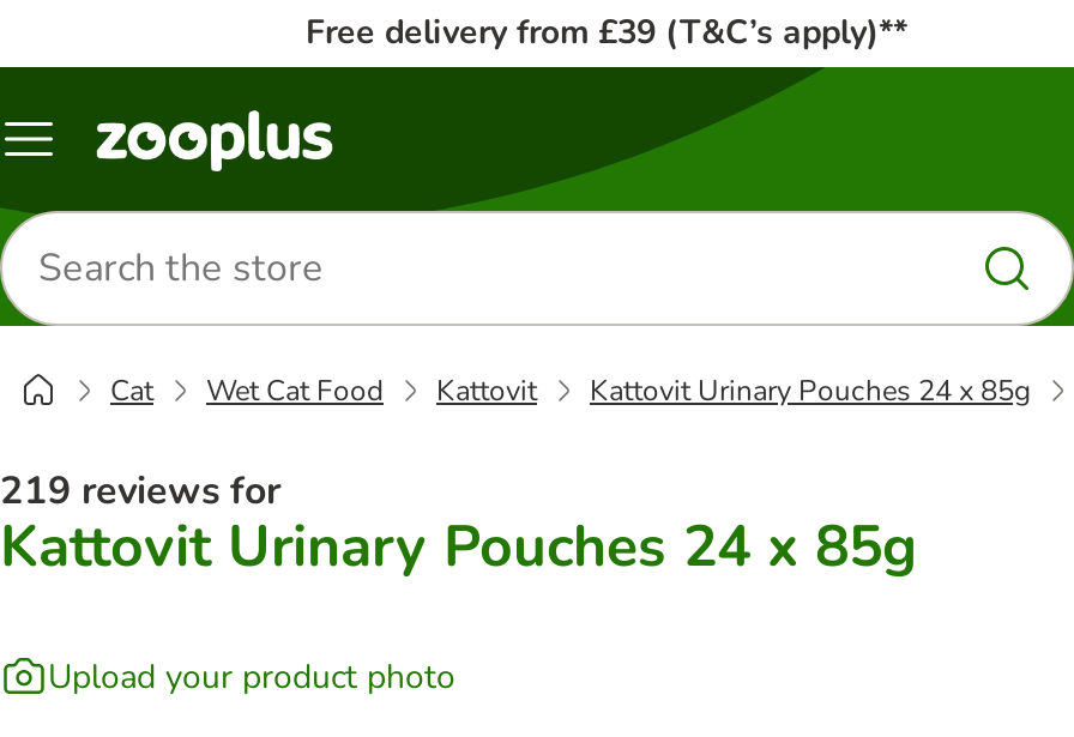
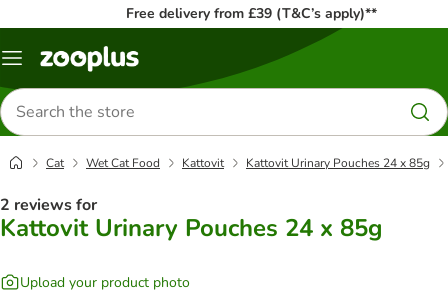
[0,465,280,518] 219 reviews for -> [0,194,97,216] 2 reviews for

